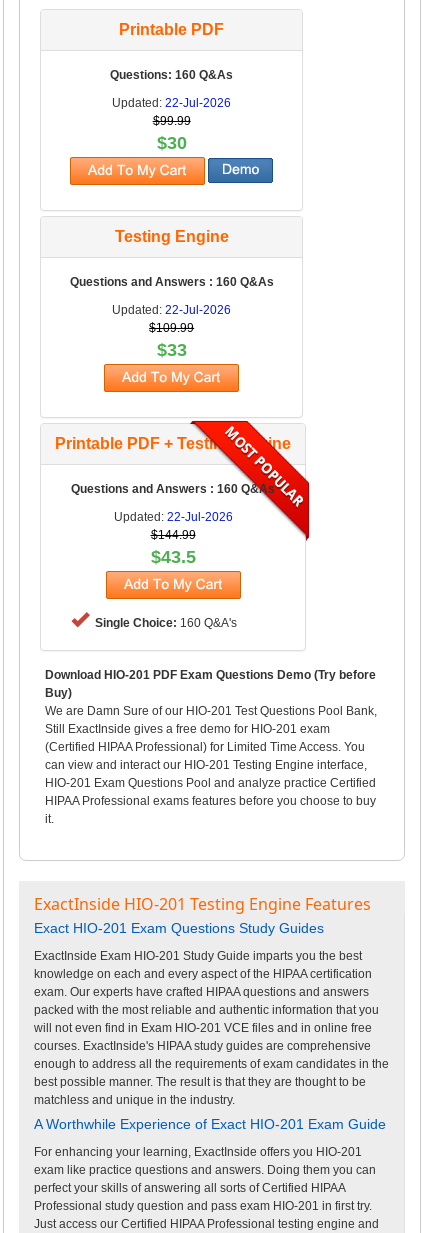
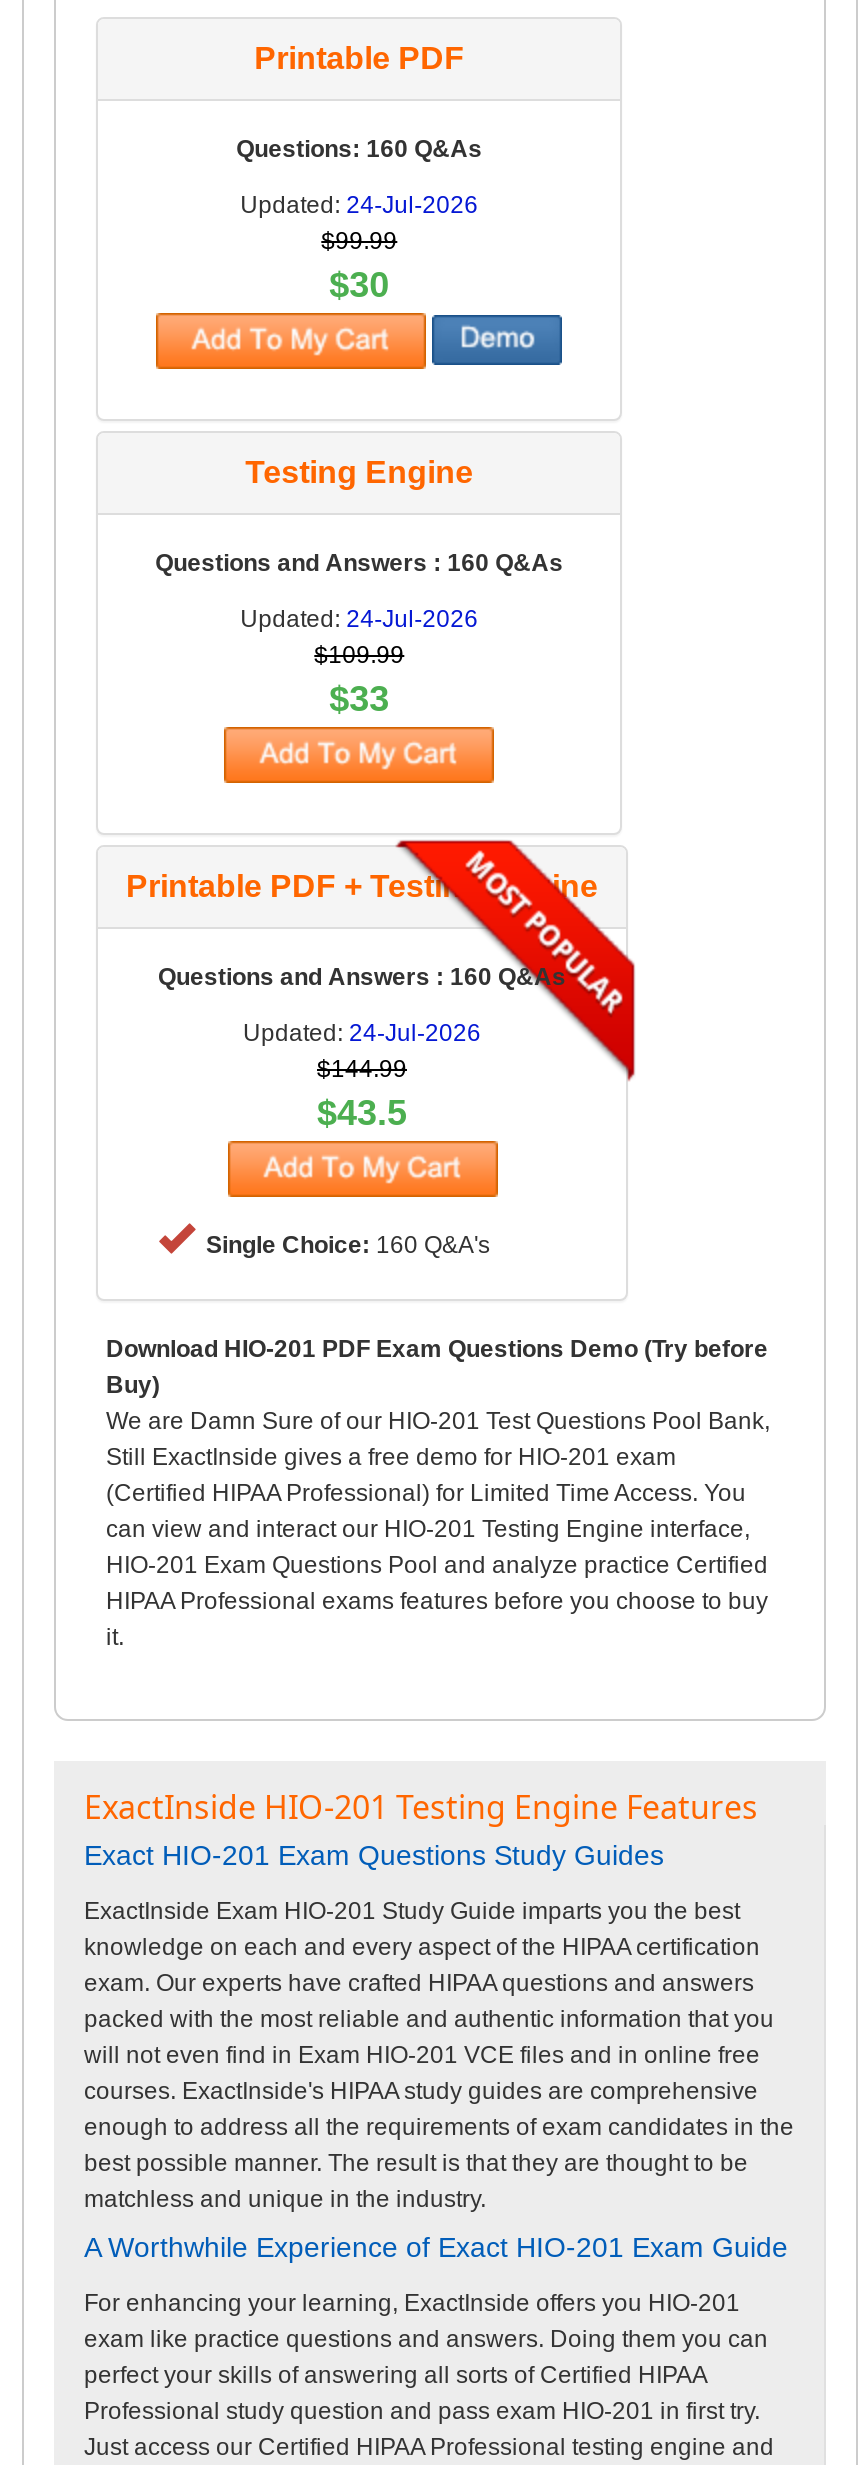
[112,96,231,110] Updated: 22-Jul-2026 -> [240,191,478,219] Updated: 24-Jul-2026
[112,303,231,317] Updated: 22-Jul-2026 -> [240,605,478,633] Updated: 24-Jul-2026
[113,510,232,524] Updated: 22-Jul-2026 -> [243,1019,481,1047] Updated: 24-Jul-2026

